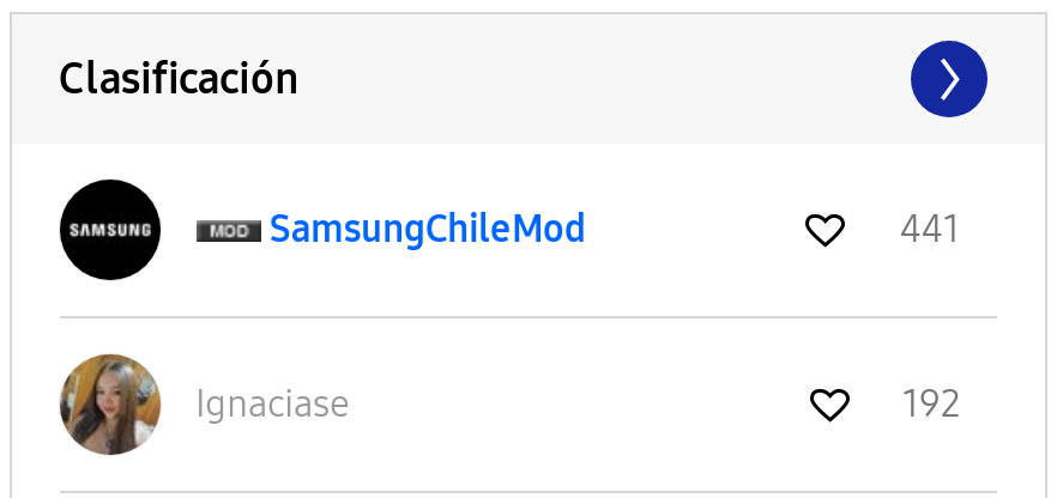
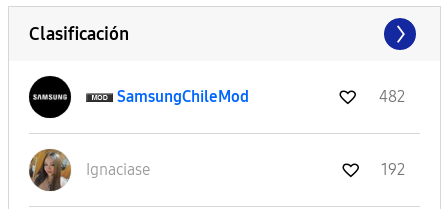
[890,205,960,250] 441 -> [374,86,404,105] 482

